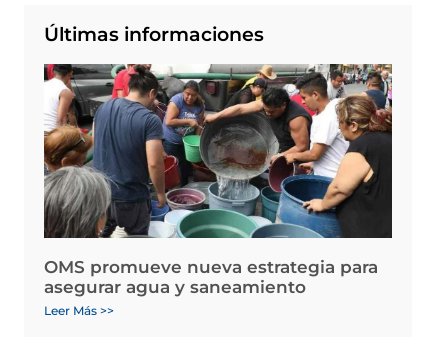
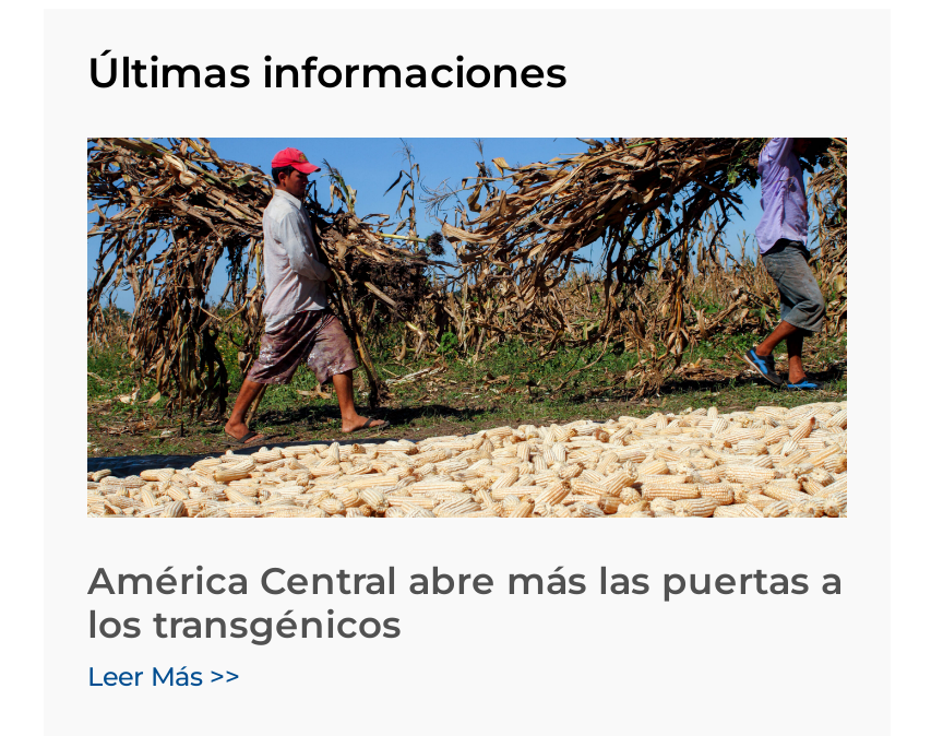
[43,63,393,297] [image] | OMS promueve nueva estrategia para | asegurar agua y saneamiento -> [85,135,849,646] [image] | América Central abre más las puertas a | los transgénicos

